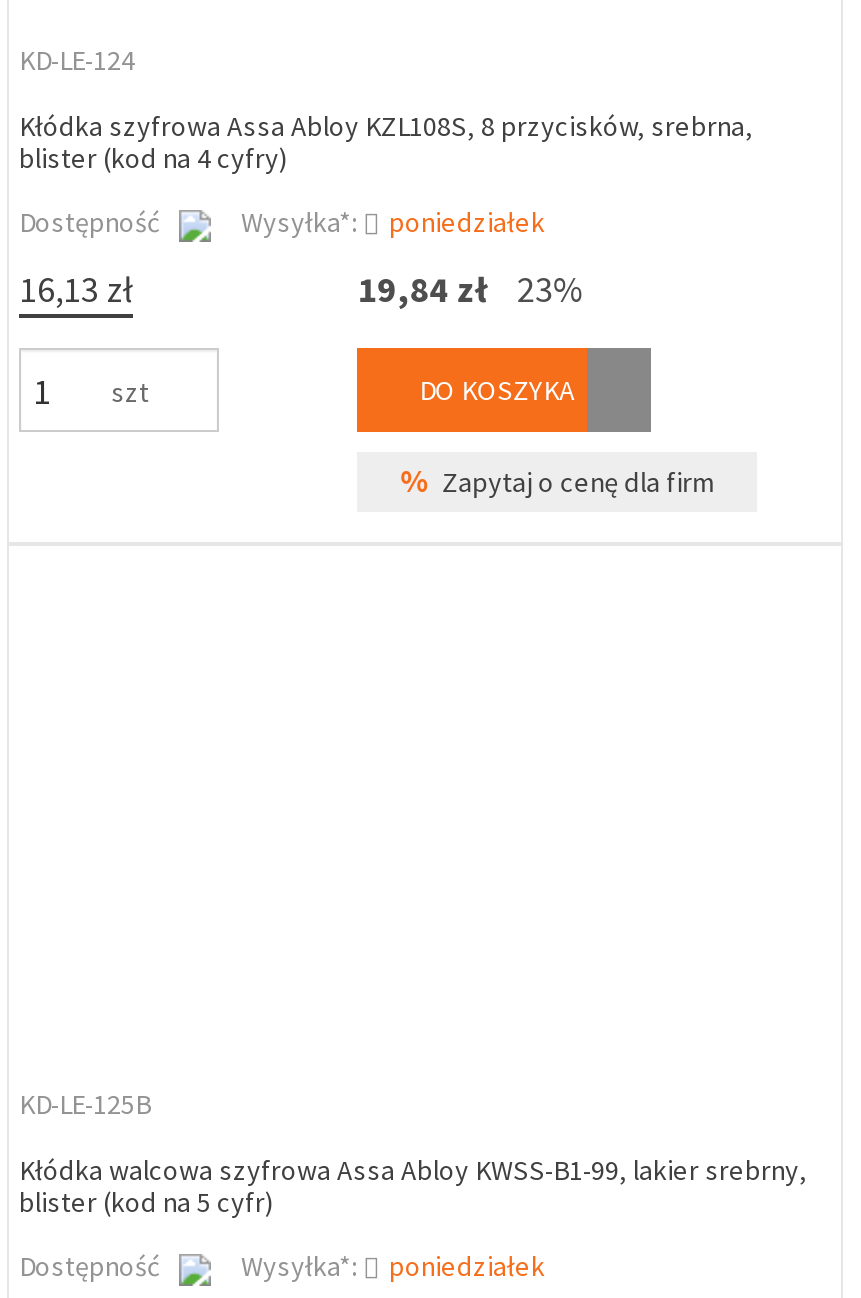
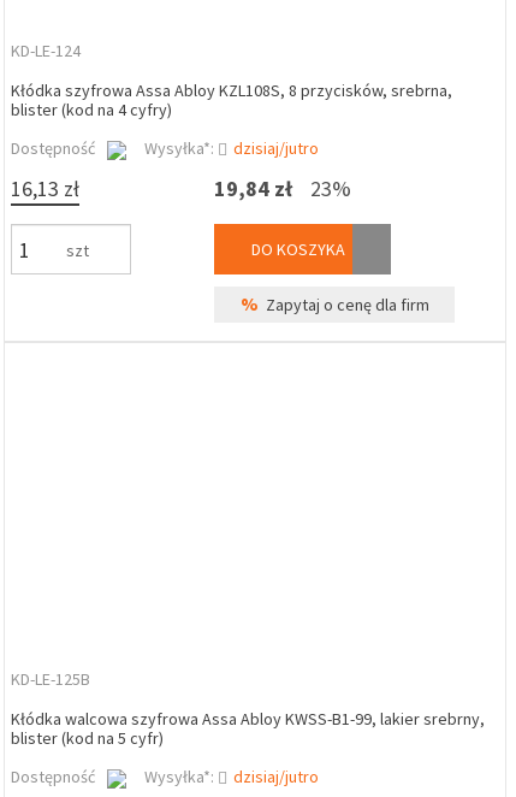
[389,204,545,240] poniedziałek -> [233,137,319,159] dzisiaj/jutro
[389,1248,545,1284] poniedziałek -> [233,766,319,787] dzisiaj/jutro

